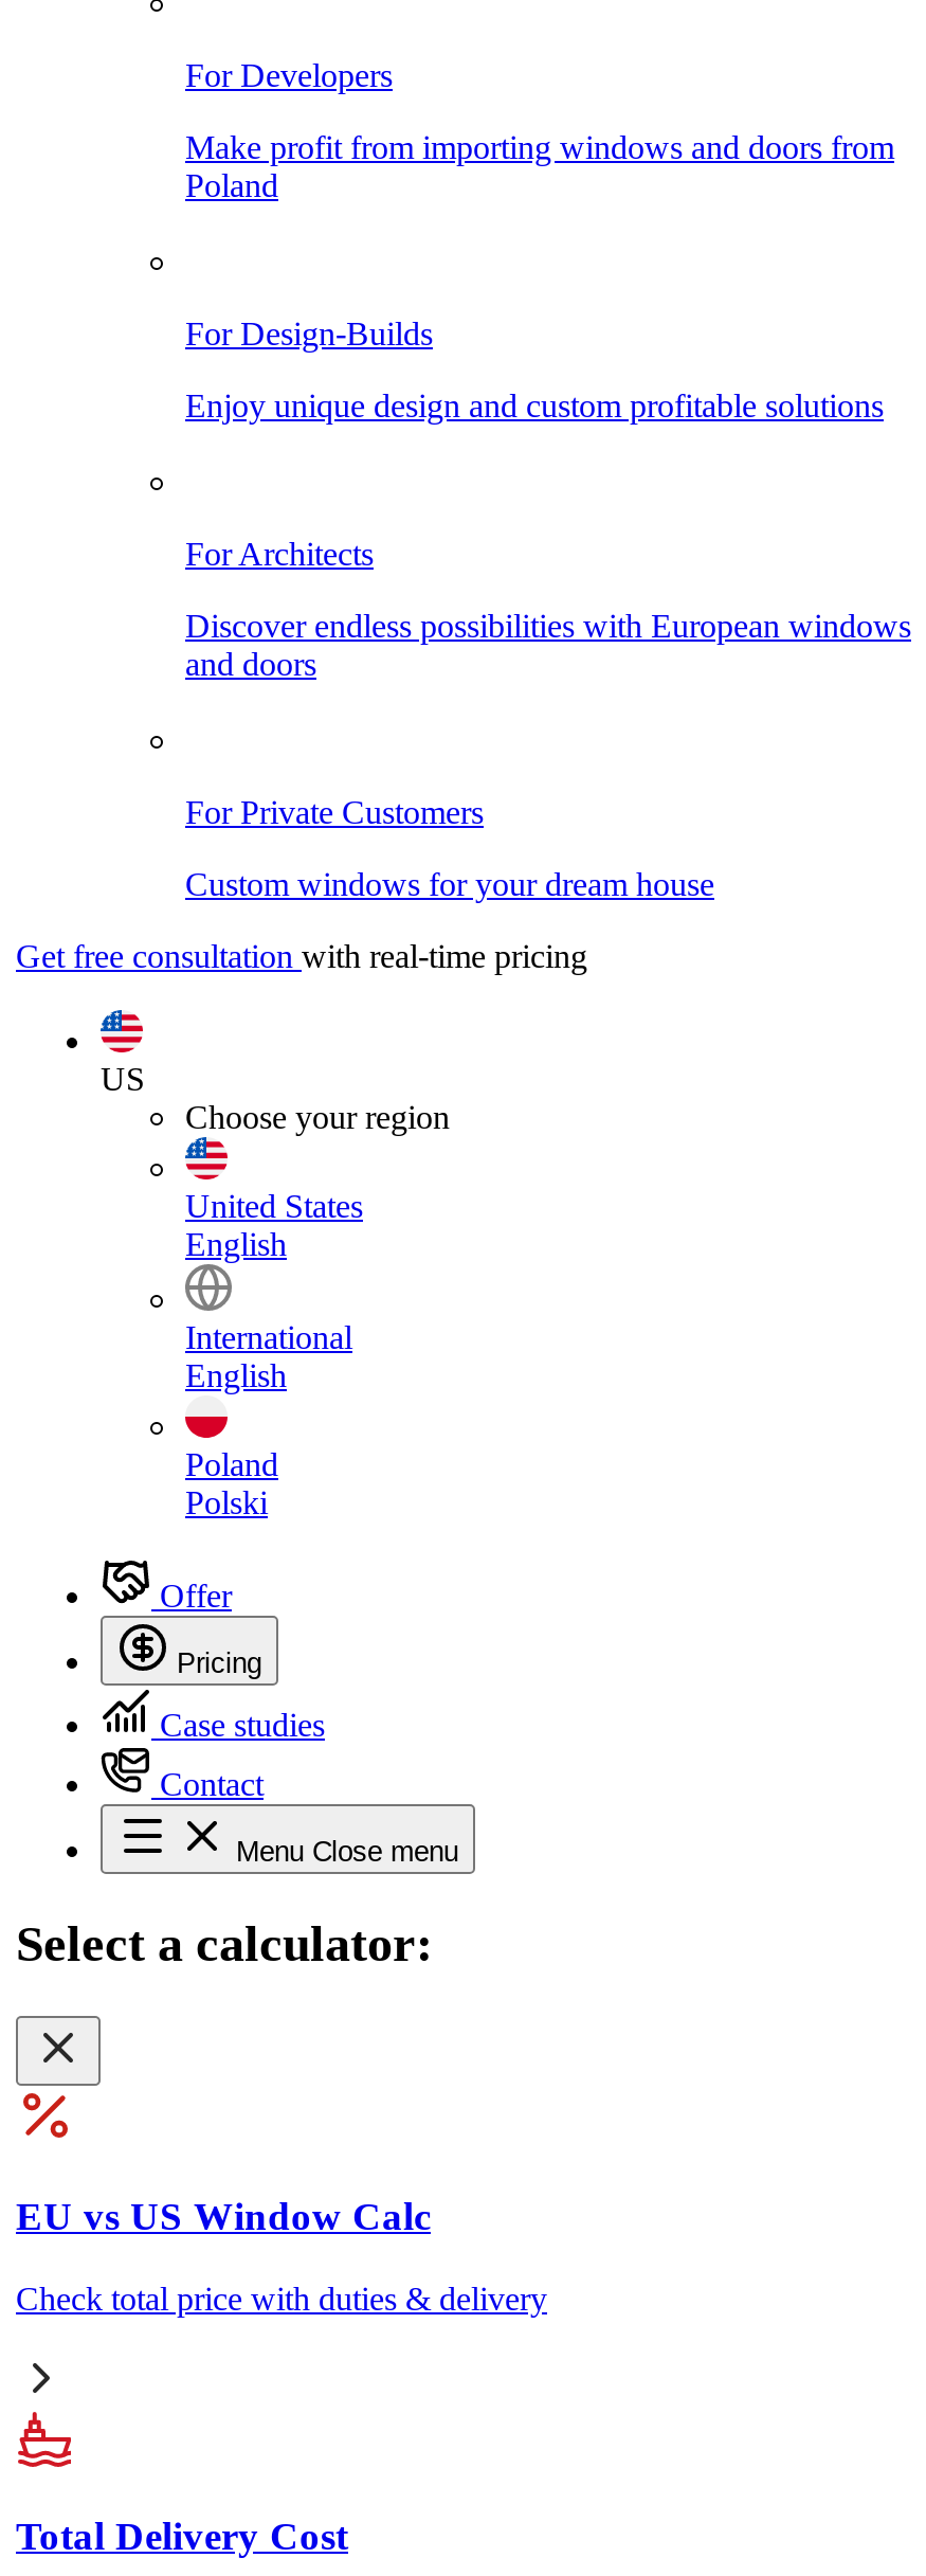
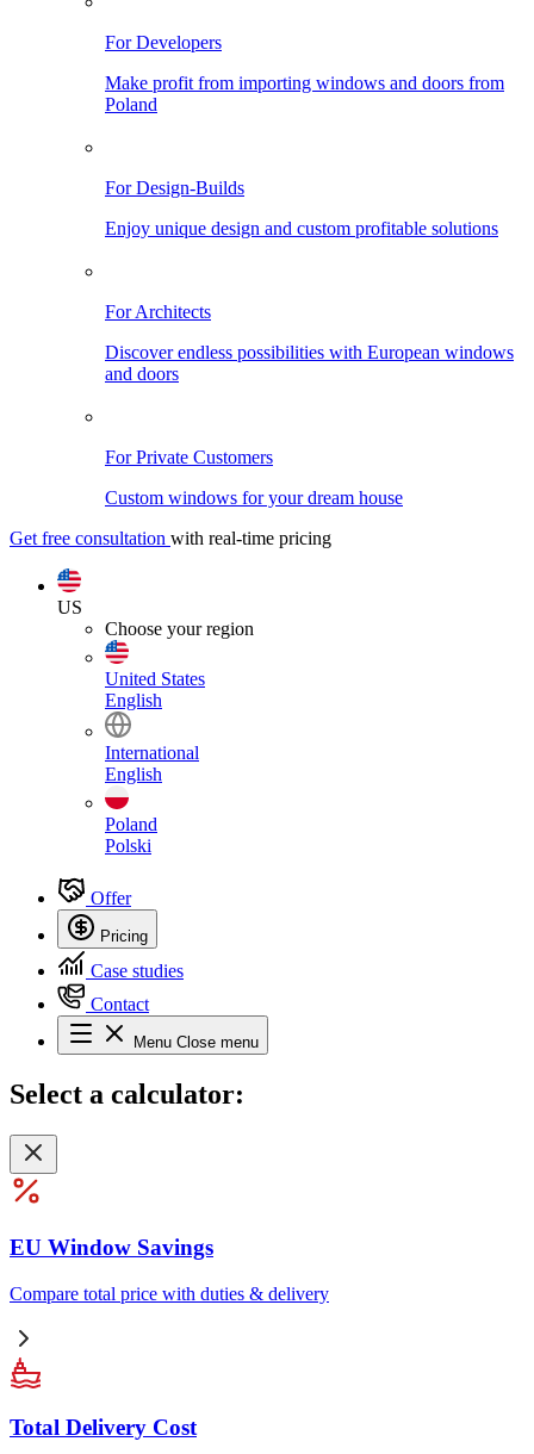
[16,2193,431,2238] EU vs US Window Calc -> [10,1234,213,1259] EU Window Savings
[16,2280,547,2316] Check total price with duties & delivery -> [10,1283,329,1303] Compare total price with duties & delivery

